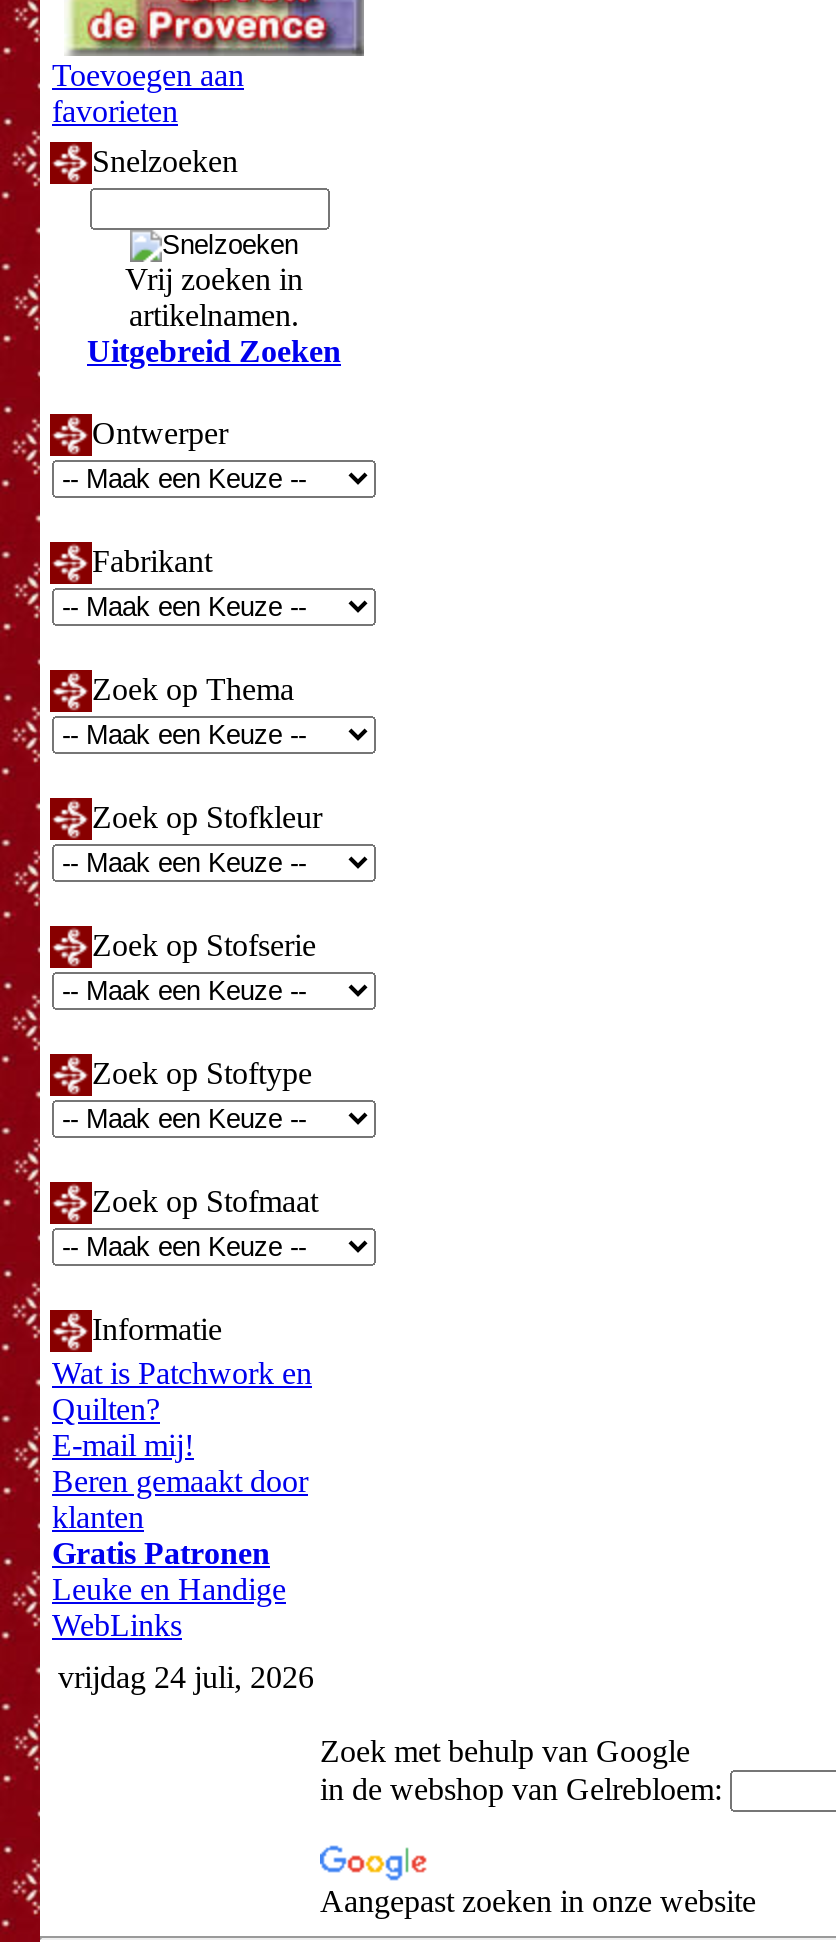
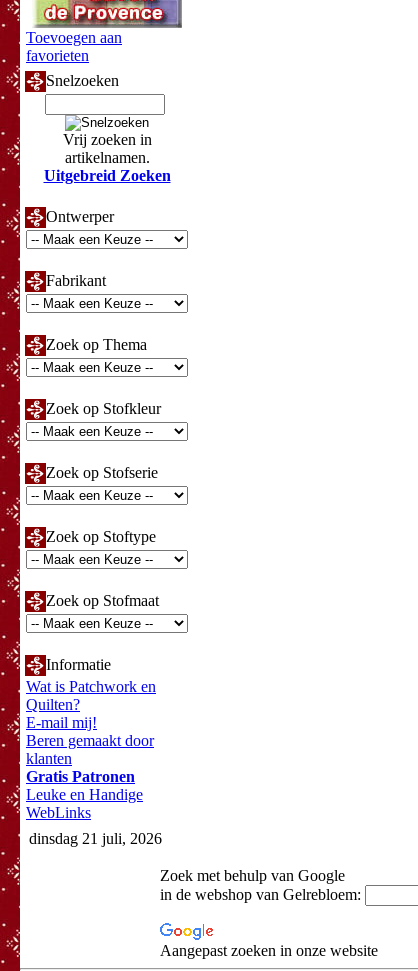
[42,1660,330,1694] vrijdag 24 juli, 2026 -> [21,830,170,847] dinsdag 21 juli, 2026

